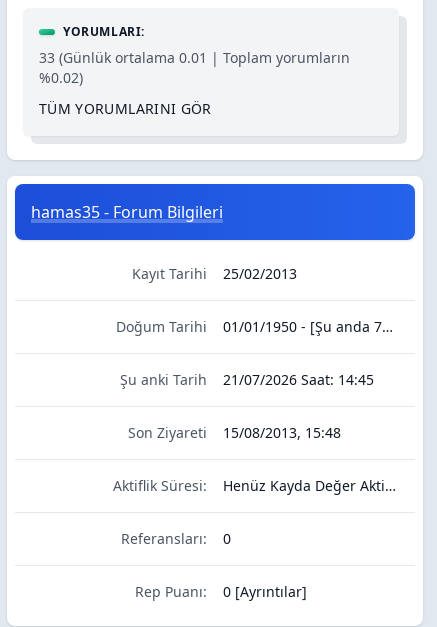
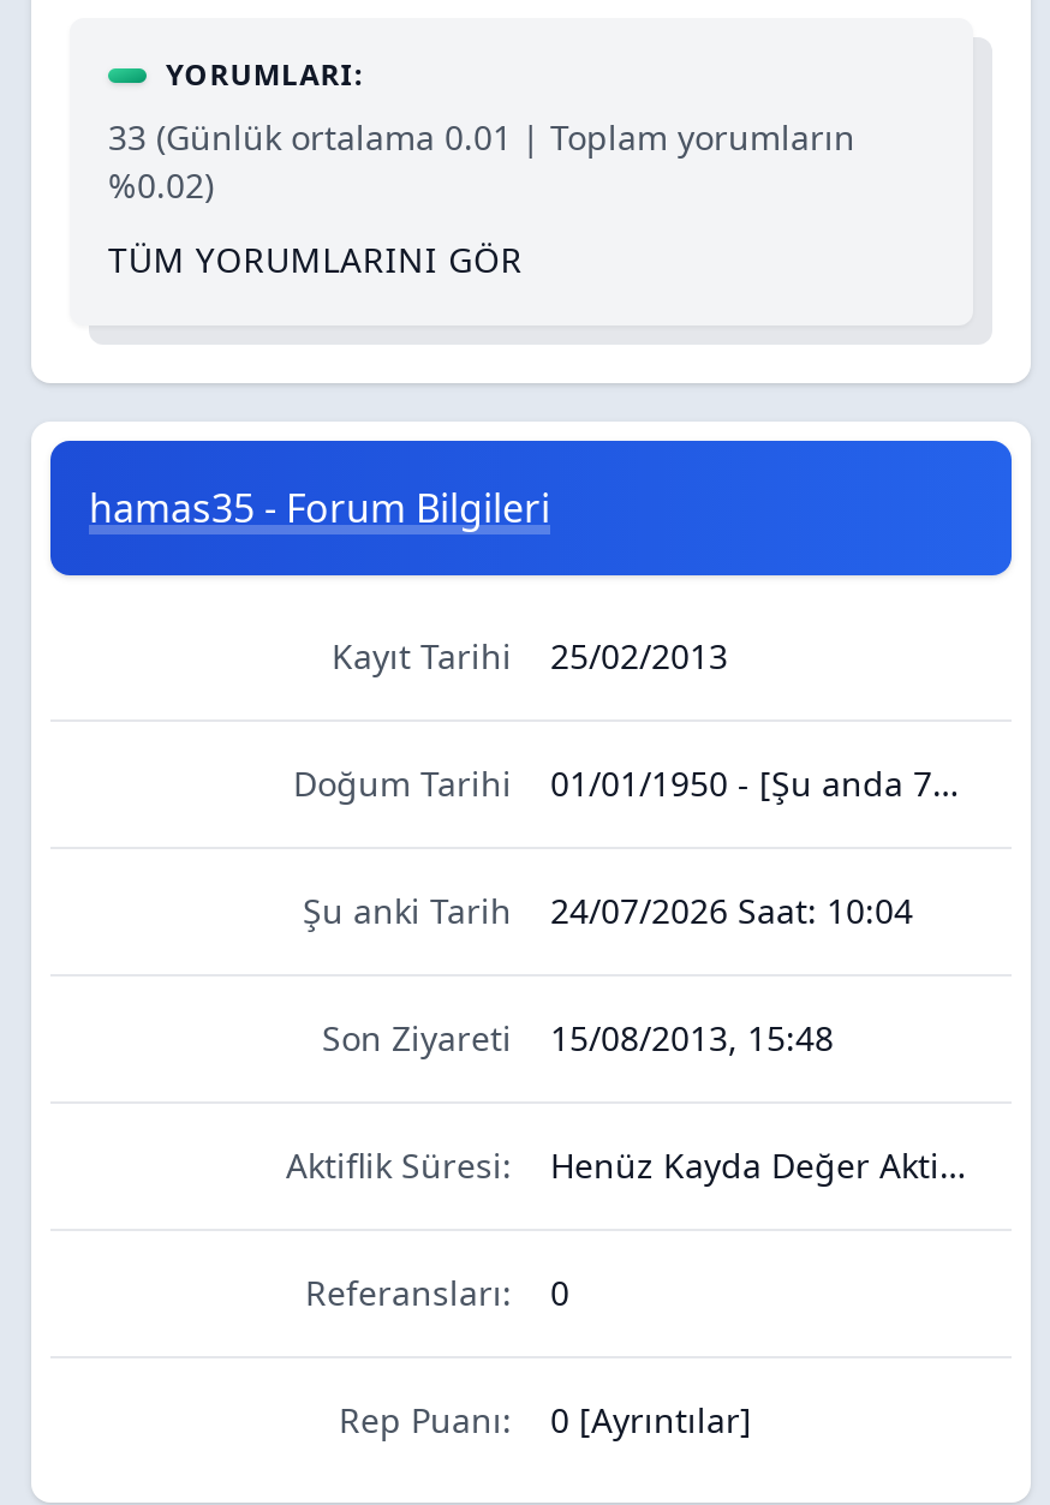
[120,370,374,389] Şu anki Tarih 21/07/2026 Saat: 14:45 -> [303,888,913,933] Şu anki Tarih 24/07/2026 Saat: 10:04

